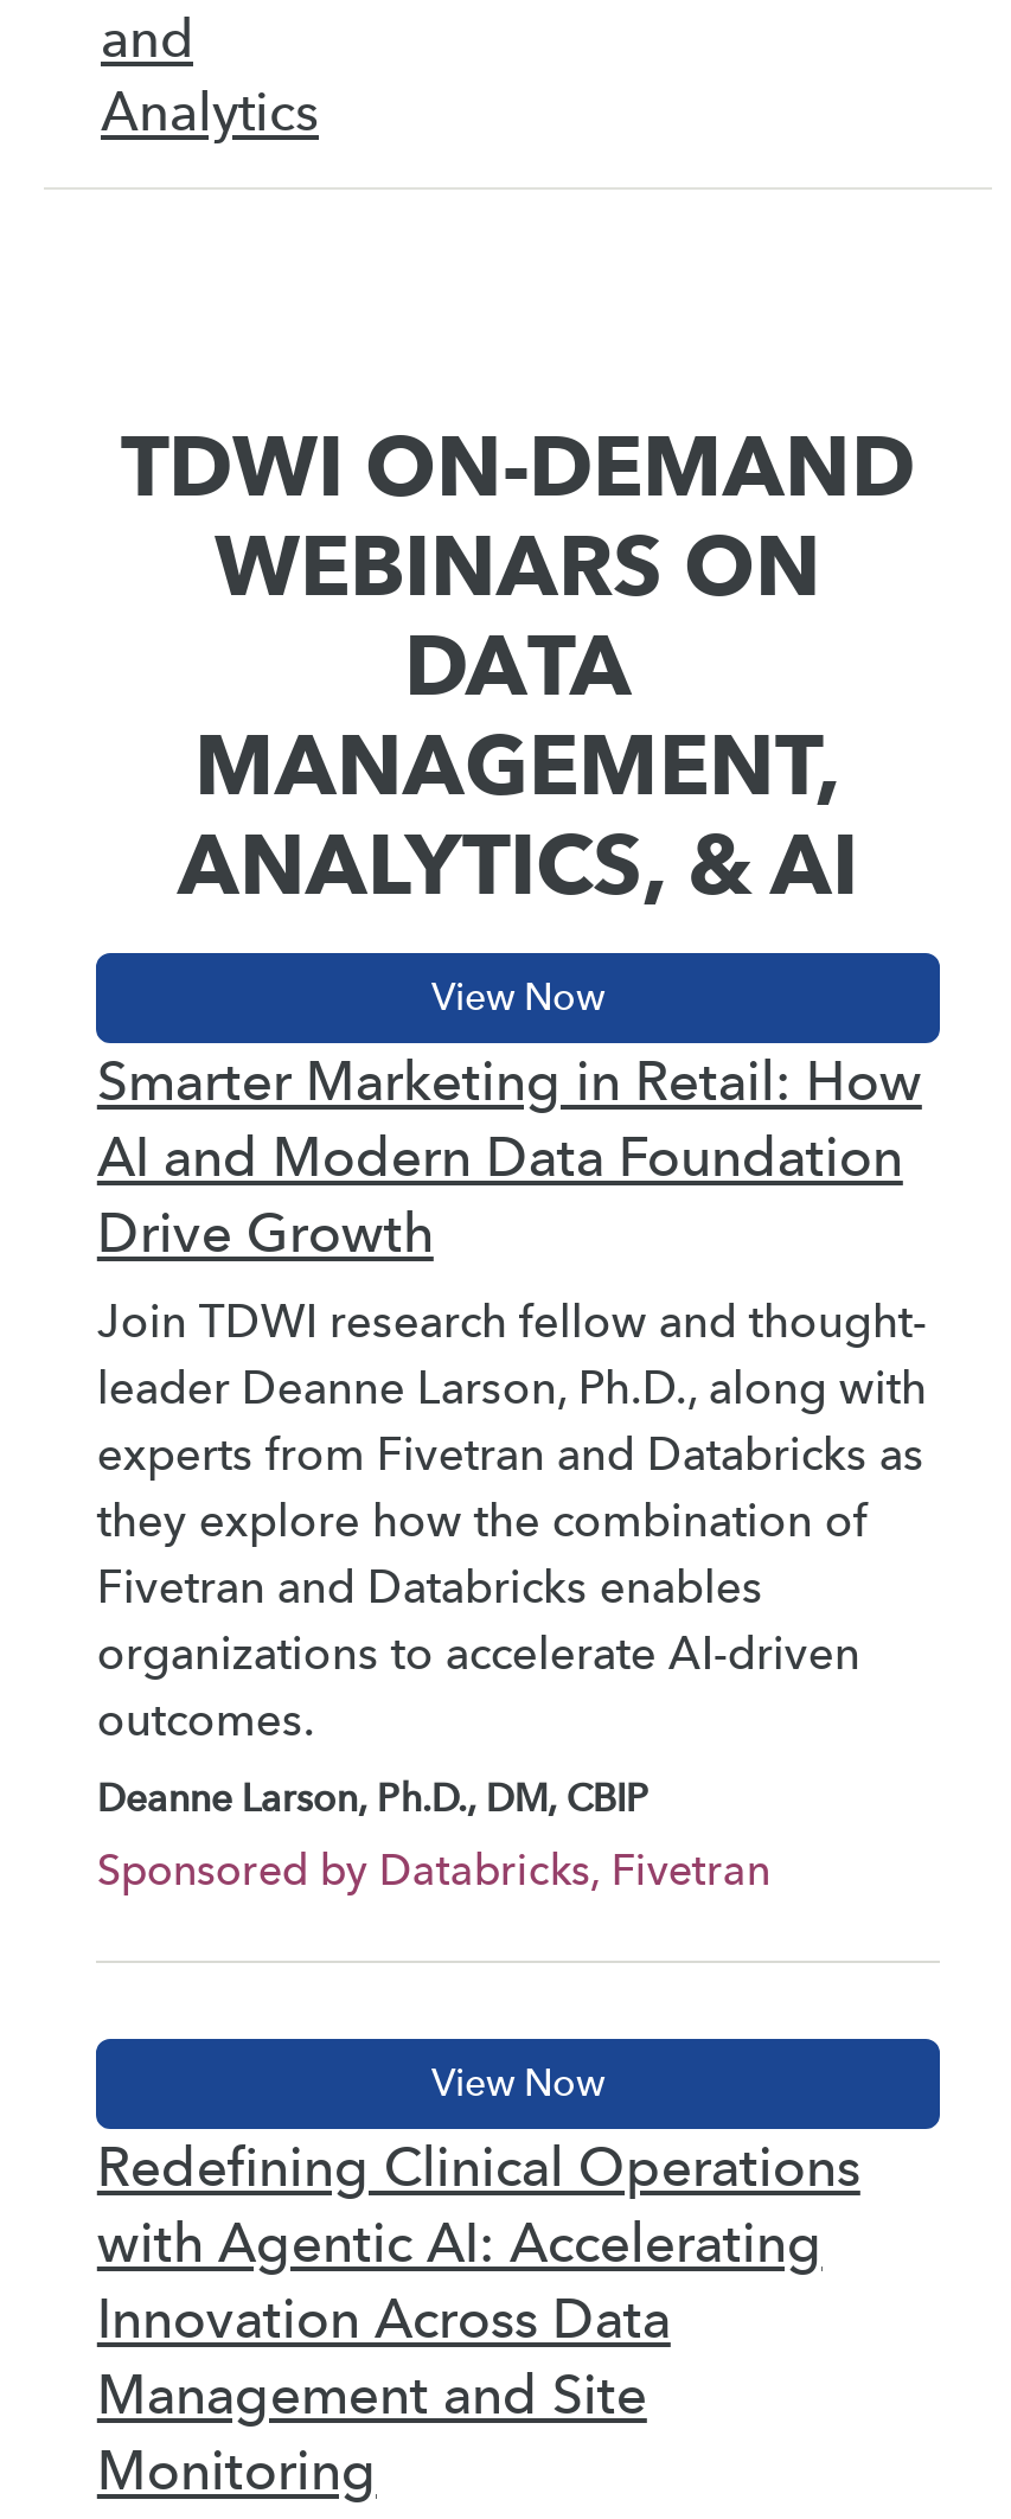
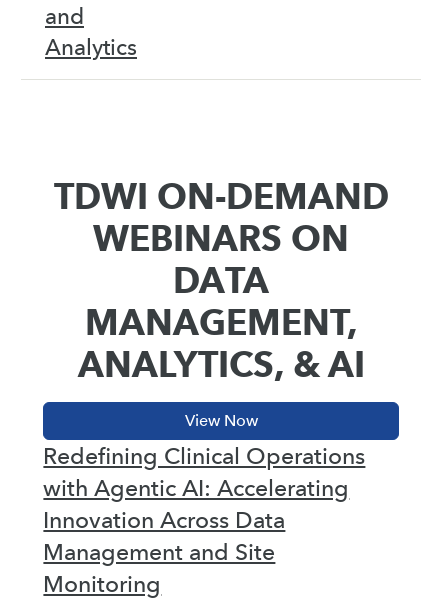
[97,1047,927,1897] Smarter Marketing in Retail: How | AI and Modern Data Foundation | Drive Growth | Join TDWI research fellow and thought- | leader Deanne Larson, Ph.D., along with | experts from Fivetran and Databricks as | they explore how the combination of | Fivetran and Databricks enables | organizations to accelerate AI-driven | outcomes. | Deanne Larson, Ph.D., DM, CBIP | Sponsored by Databricks, Fivetran -> none

